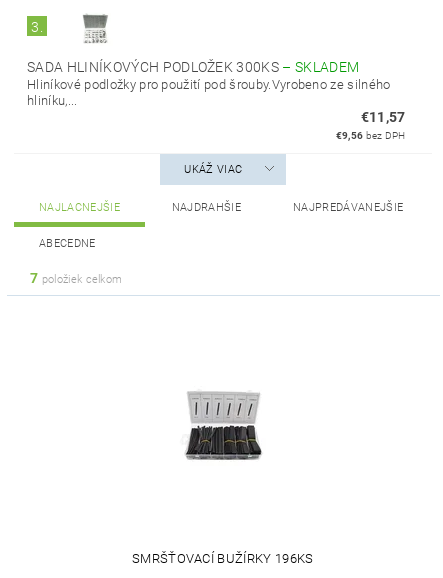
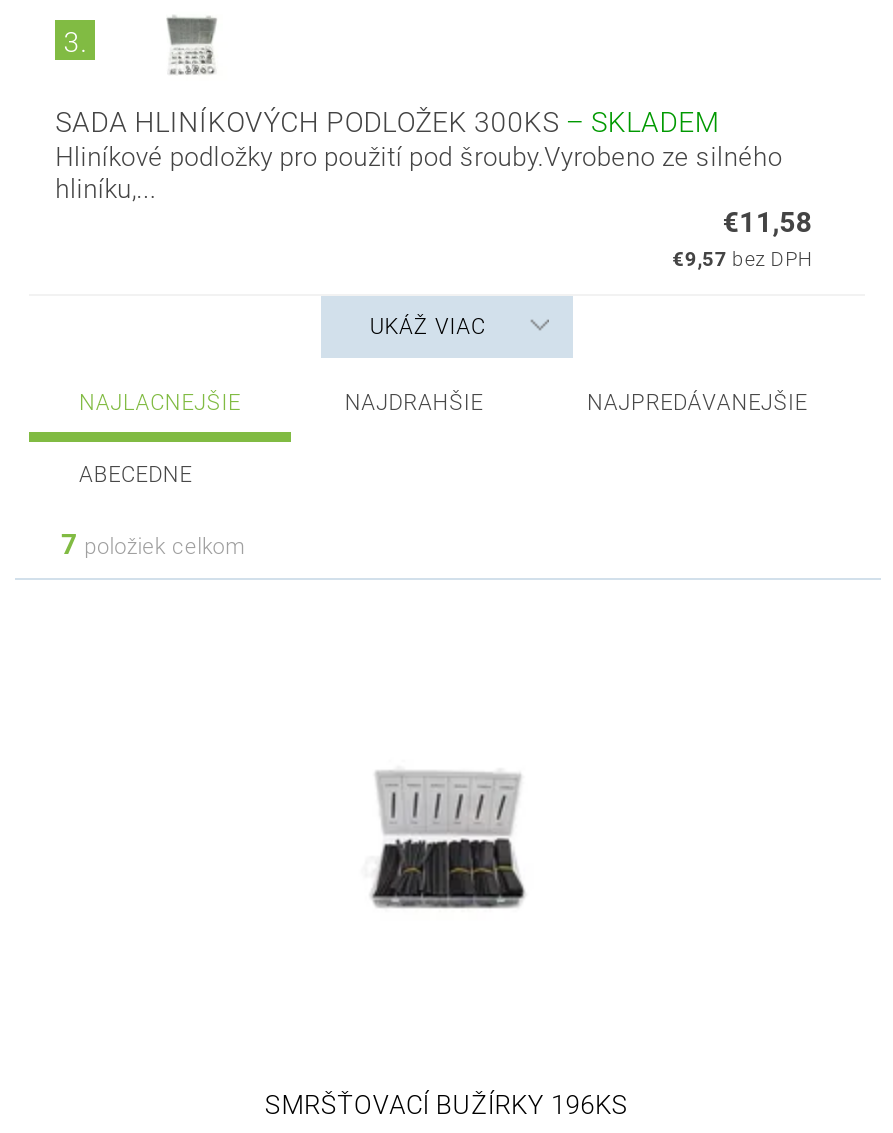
[361,109,406,125] €11,57 -> [723,206,813,238] €11,58
[336,130,406,141] €9,56 bez DPH -> [672,248,813,270] €9,57 bez DPH

